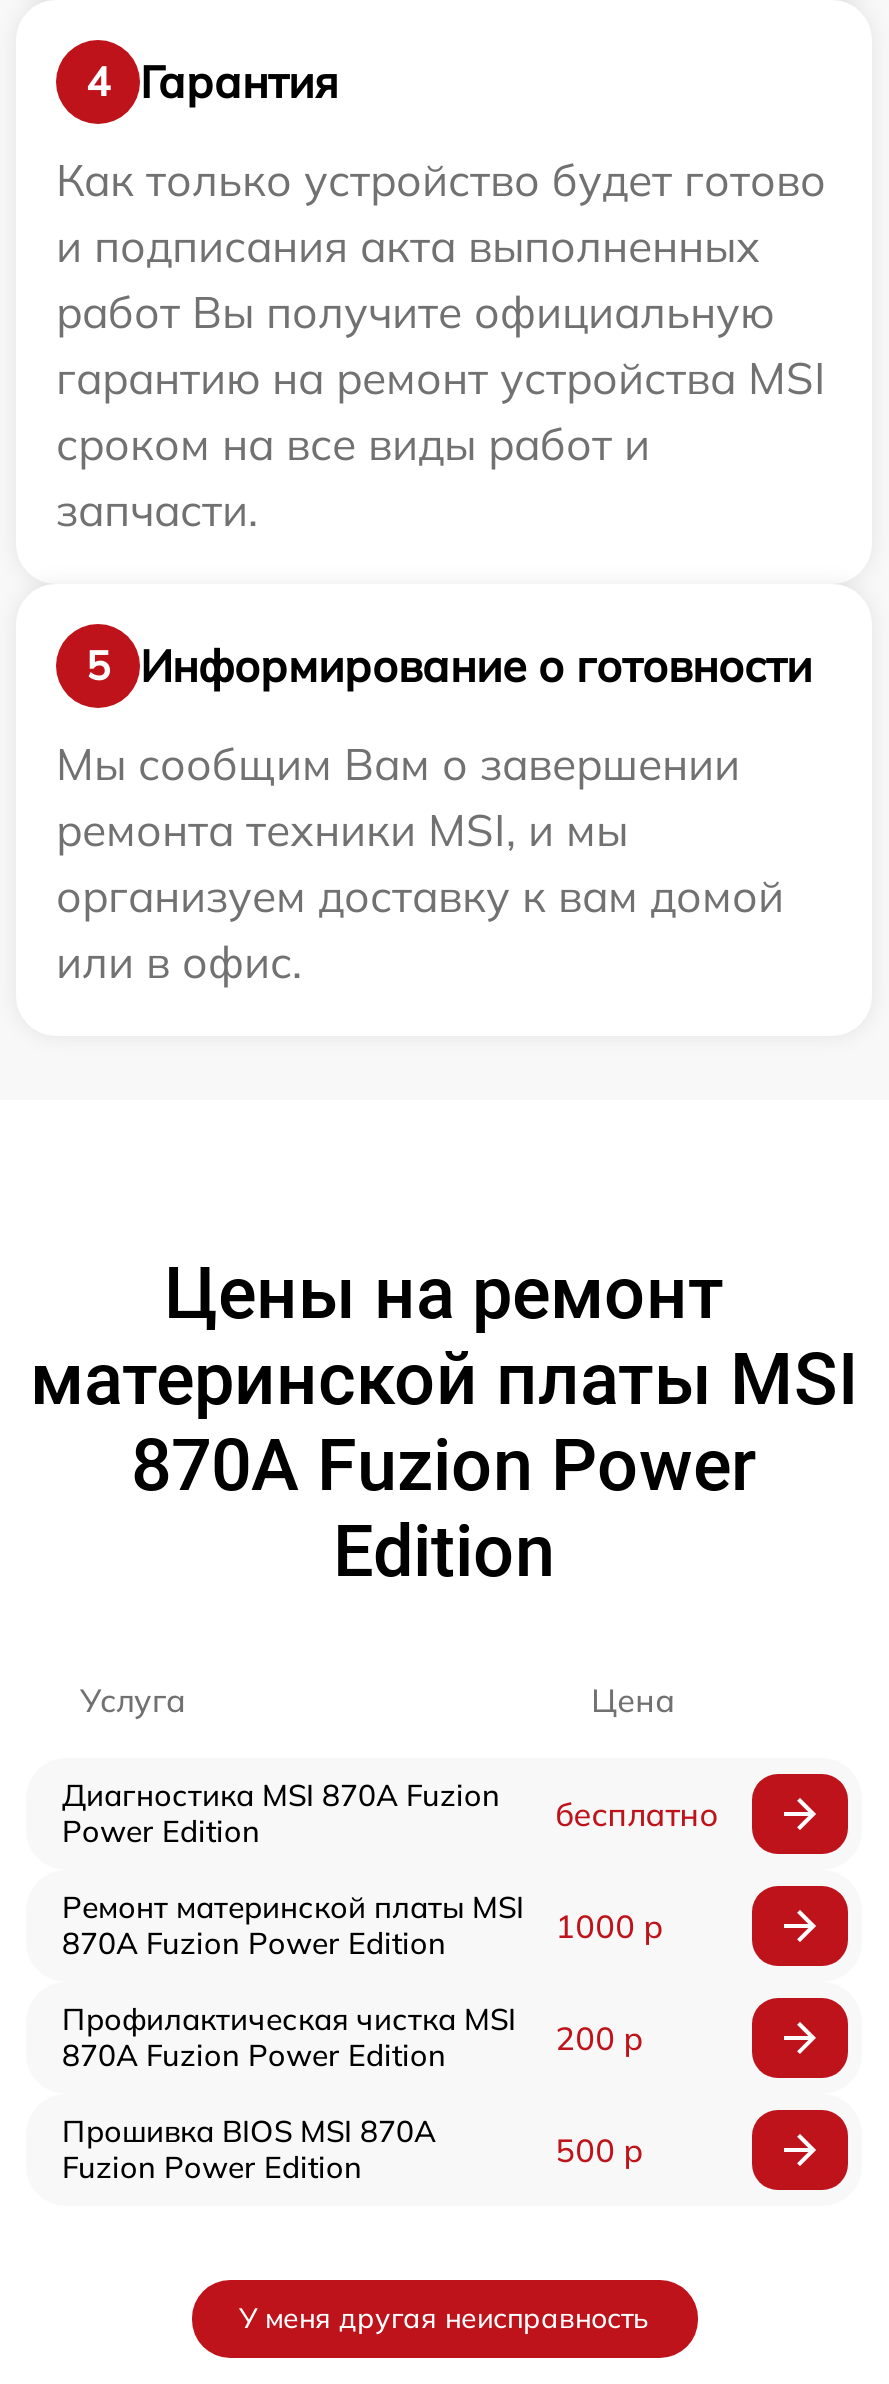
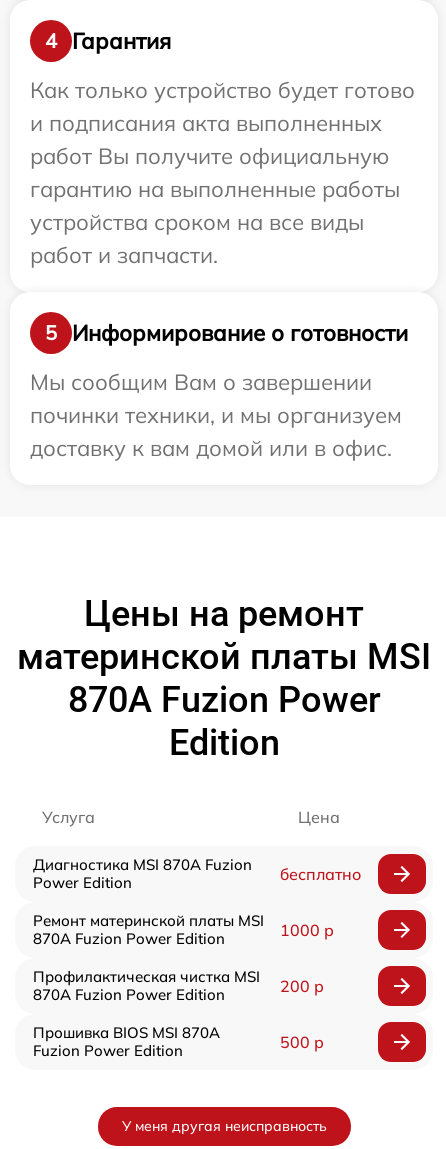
[56,350,826,538] гарантию на ремонт устройства MSI | сроком на все виды работ и | запчасти. -> [30,175,400,269] гарантию на выполненные работы | устройства сроком на все виды | работ и запчасти.
[56,802,784,990] ремонта техники MSI, и мы | организуем доставку к вам домой | или в офис. -> [30,401,402,462] починки техники, и мы организуем | доставку к вам домой или в офис.

